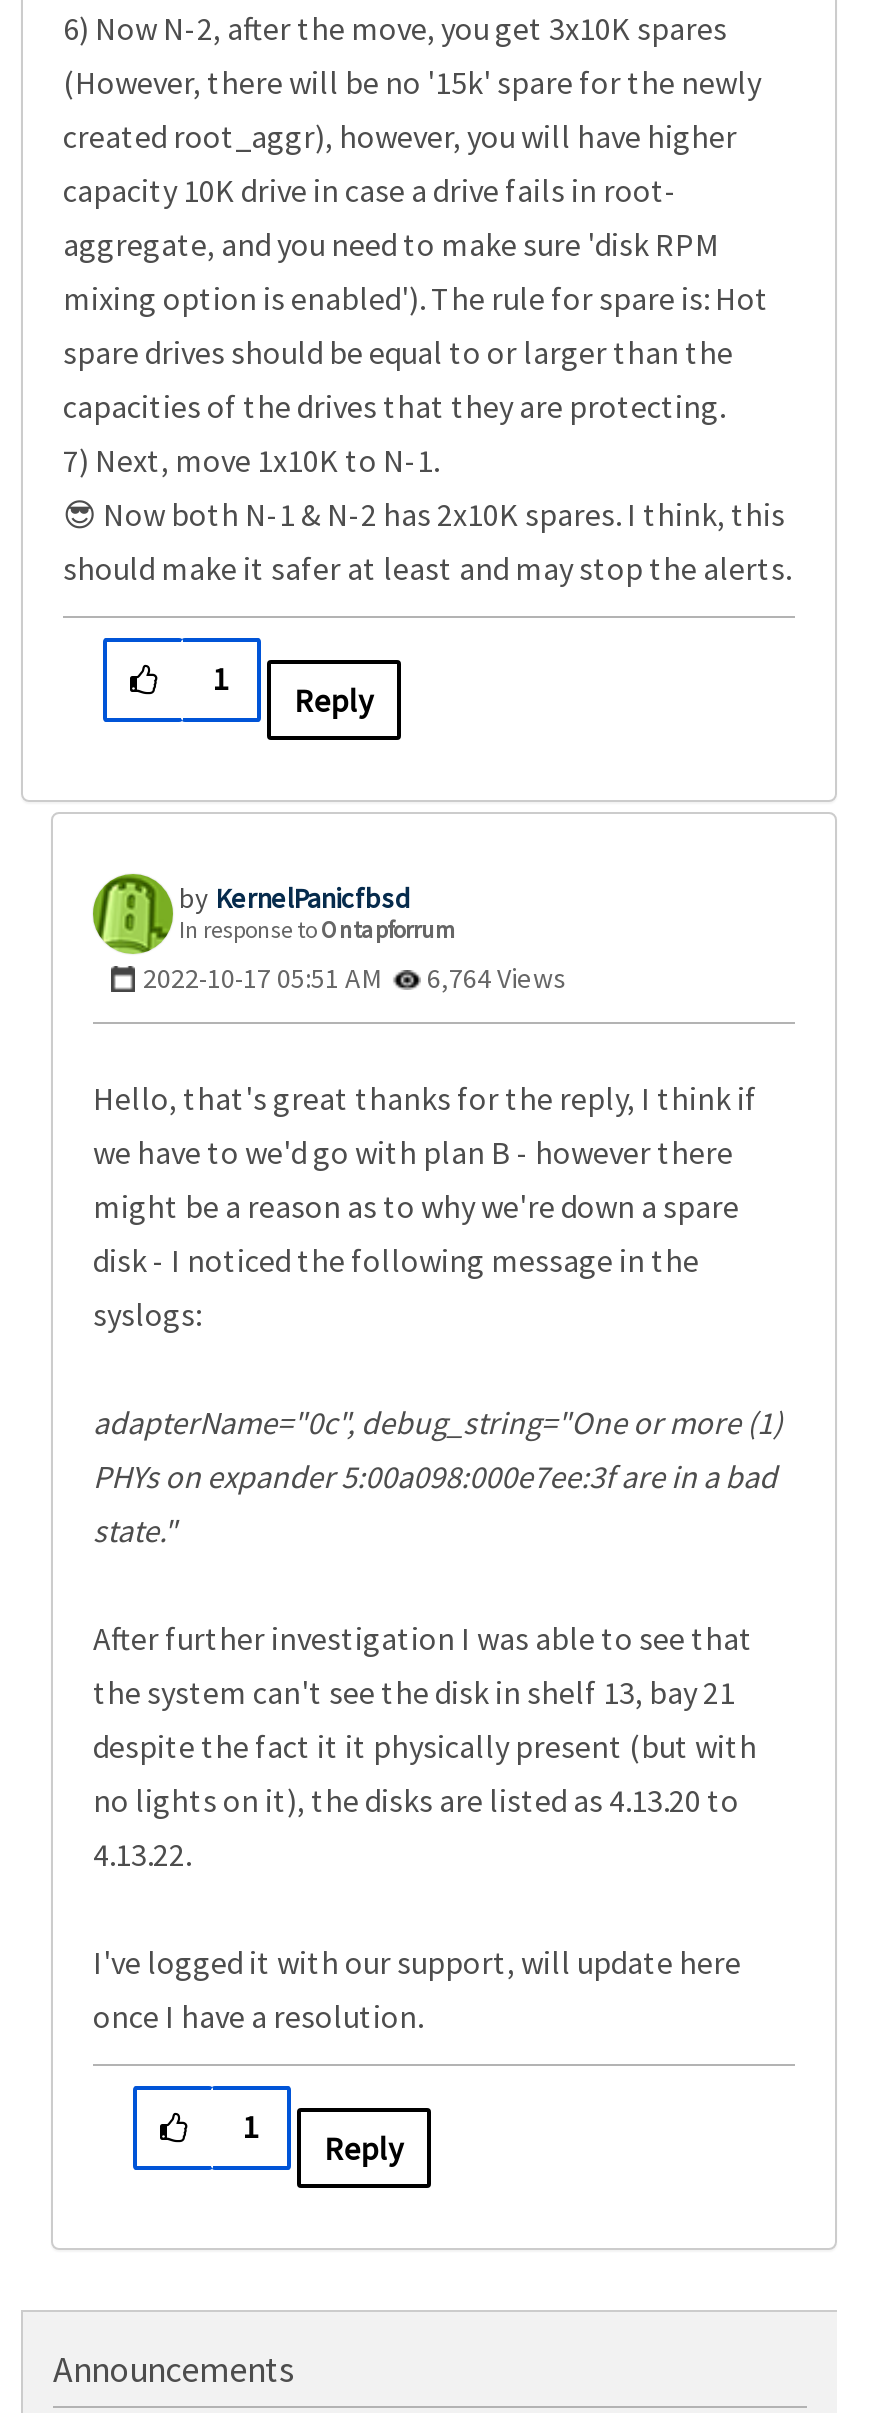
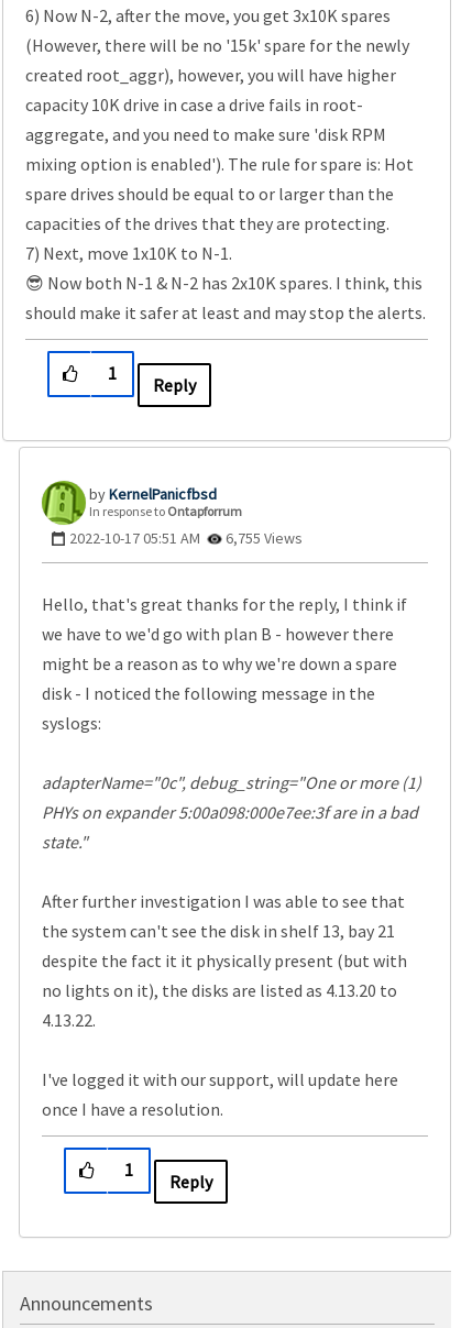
[143,959,567,995] 2022-10-17 05:51 AM 6,764 Views -> [69,528,303,547] 2022-10-17 05:51 AM 6,755 Views

